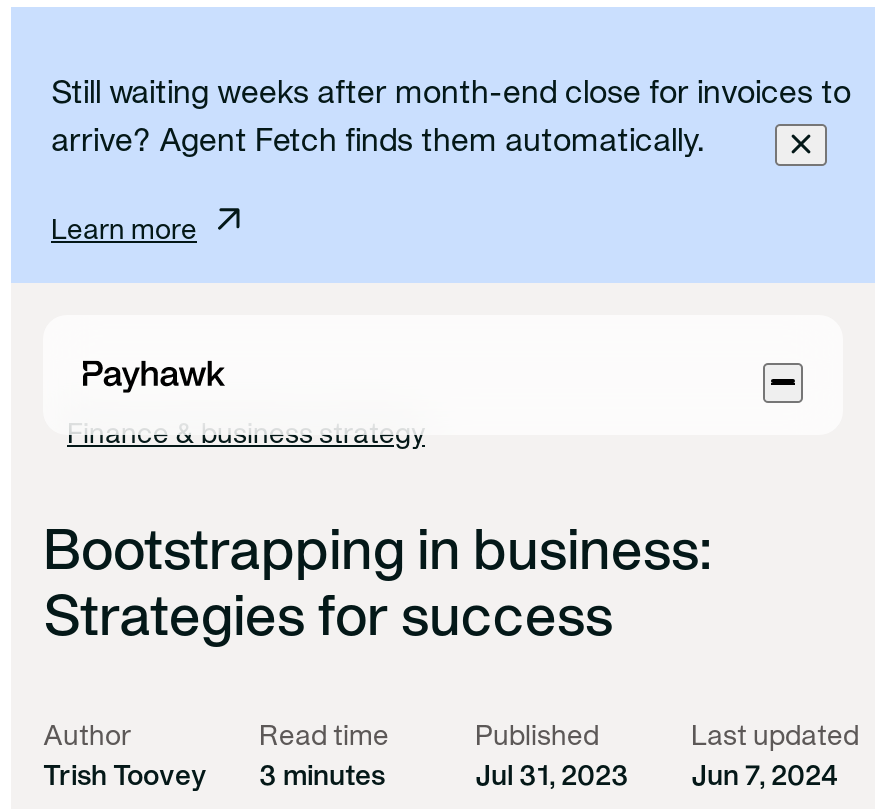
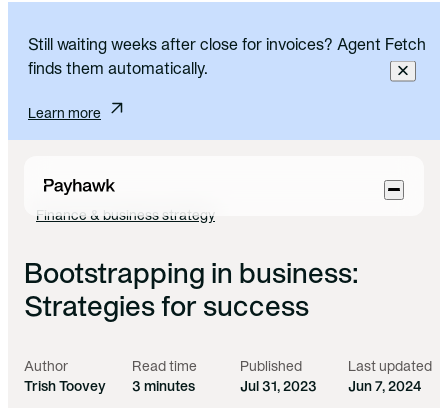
[51,81,851,109] Still waiting weeks after month-end close for invoices to -> [28,39,426,53] Still waiting weeks after close for invoices? Agent Fetch
[51,129,705,157] arrive? Agent Fetch finds them automatically. -> [28,63,208,77] finds them automatically.

